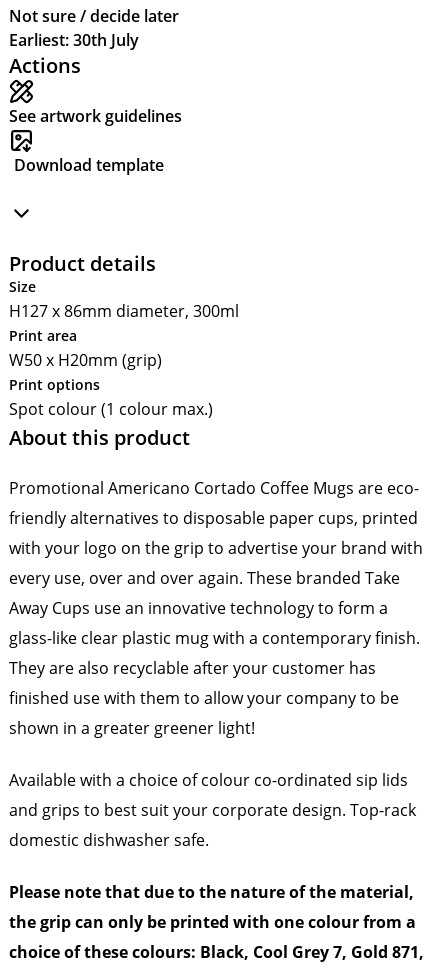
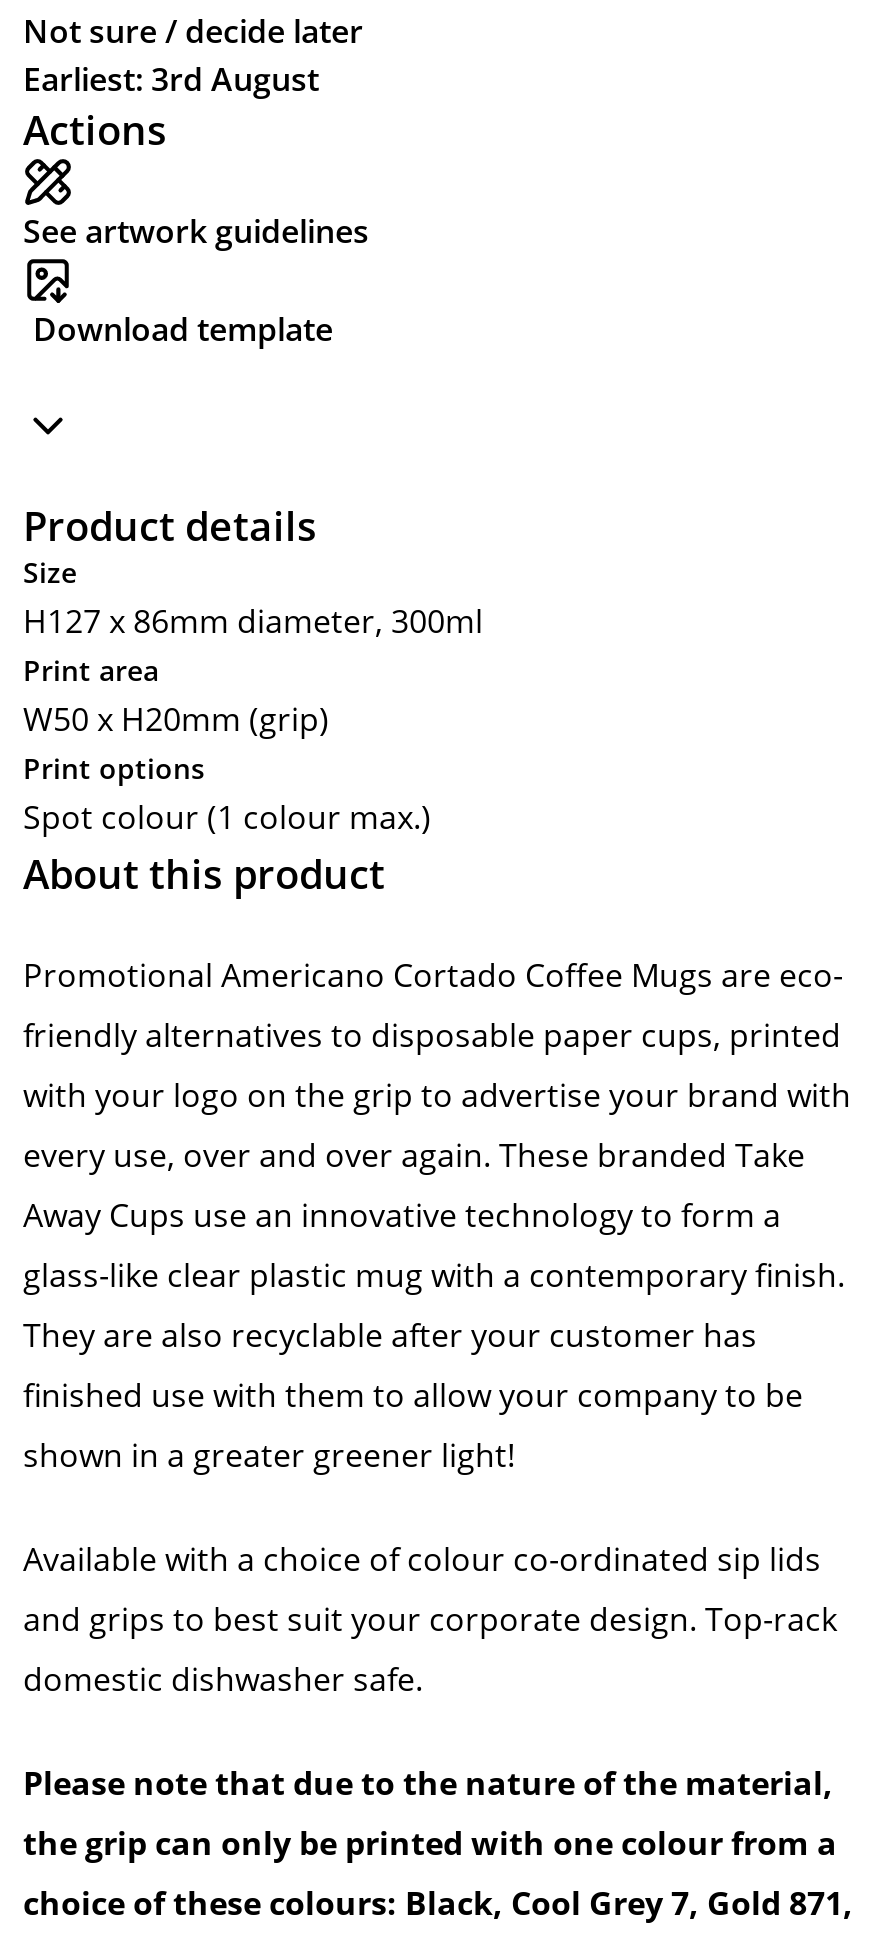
[9,29,139,51] Earliest: 30th July -> [23,57,319,101] Earliest: 3rd August

